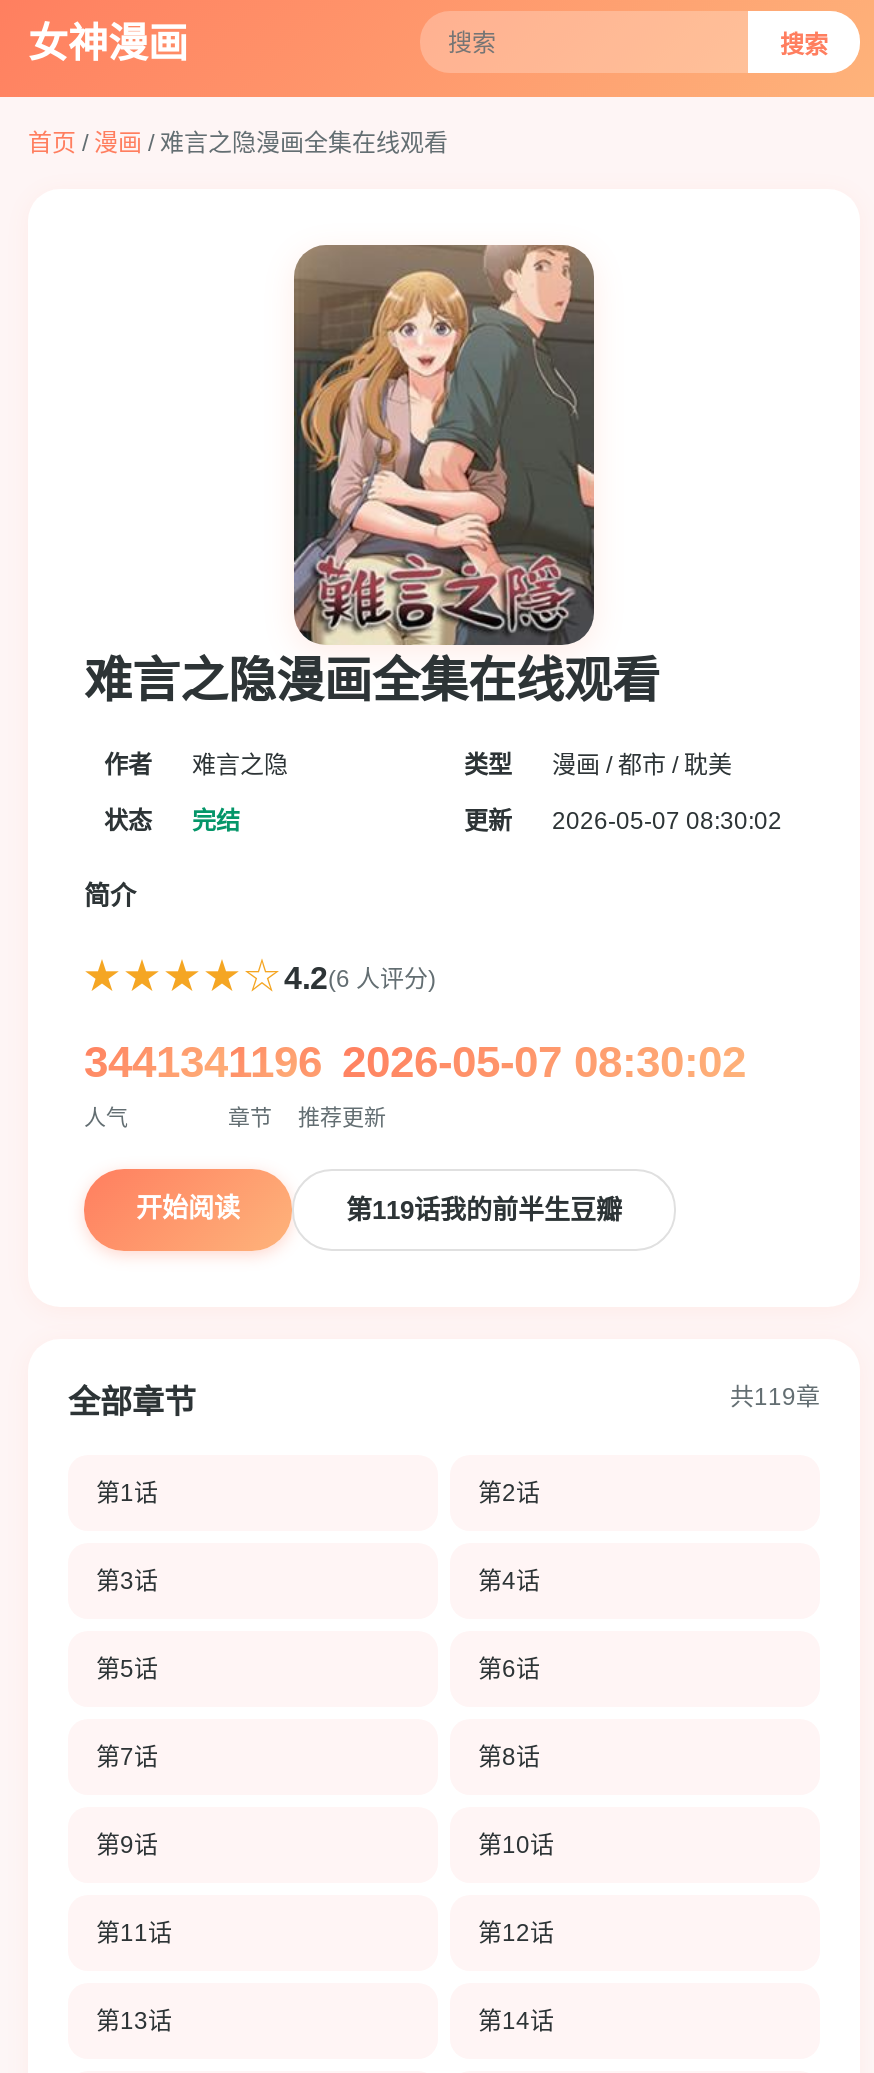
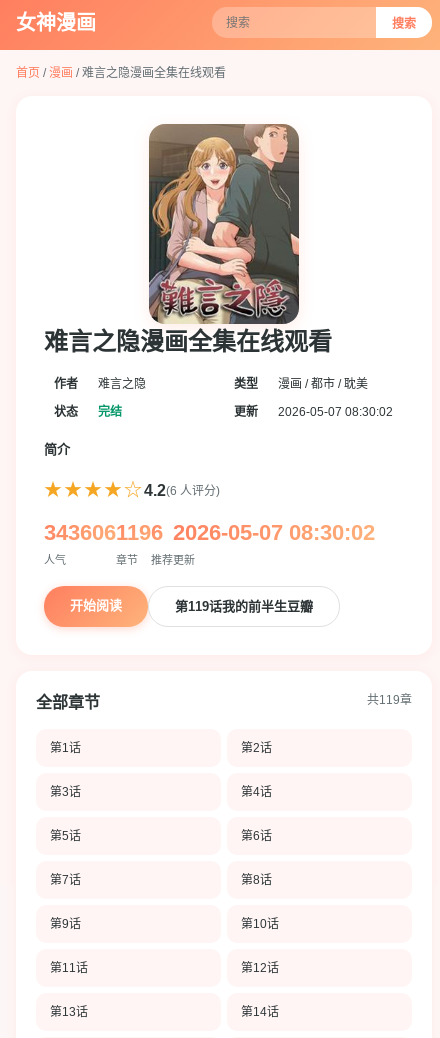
[84,1037,228,1087] 344134 -> [44,520,116,545] 343606

